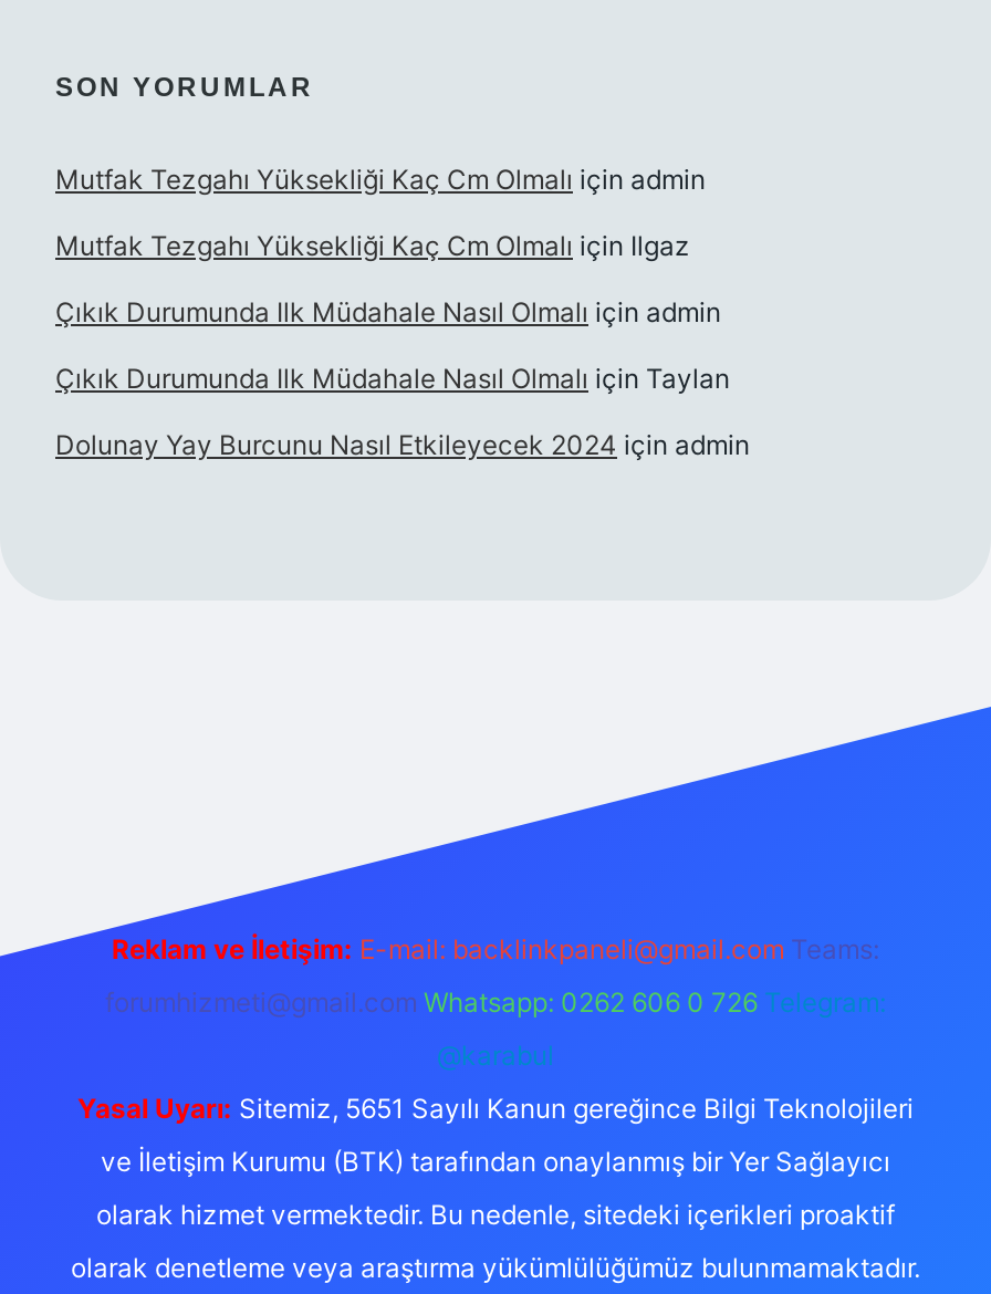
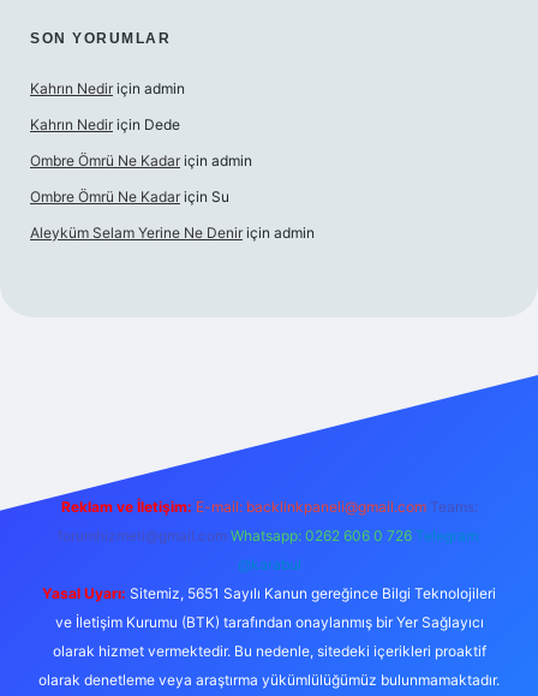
[55,163,706,196] Mutfak Tezgahı Yüksekliği Kaç Cm Olmalı için admin -> [30,79,185,97] Kahrın Nedir için admin
[55,229,690,262] Mutfak Tezgahı Yüksekliği Kaç Cm Olmalı için Ilgaz -> [30,115,180,133] Kahrın Nedir için Dede
[55,295,721,328] Çıkık Durumunda Ilk Müdahale Nasıl Olmalı için admin -> [30,151,252,169] Ombre Ömrü Ne Kadar için admin
[55,362,730,395] Çıkık Durumunda Ilk Müdahale Nasıl Olmalı için Taylan -> [30,188,229,206] Ombre Ömrü Ne Kadar için Su
[55,428,750,461] Dolunay Yay Burcunu Nasıl Etkileyecek 2024 için admin -> [30,224,315,242] Aleyküm Selam Yerine Ne Denir için admin

